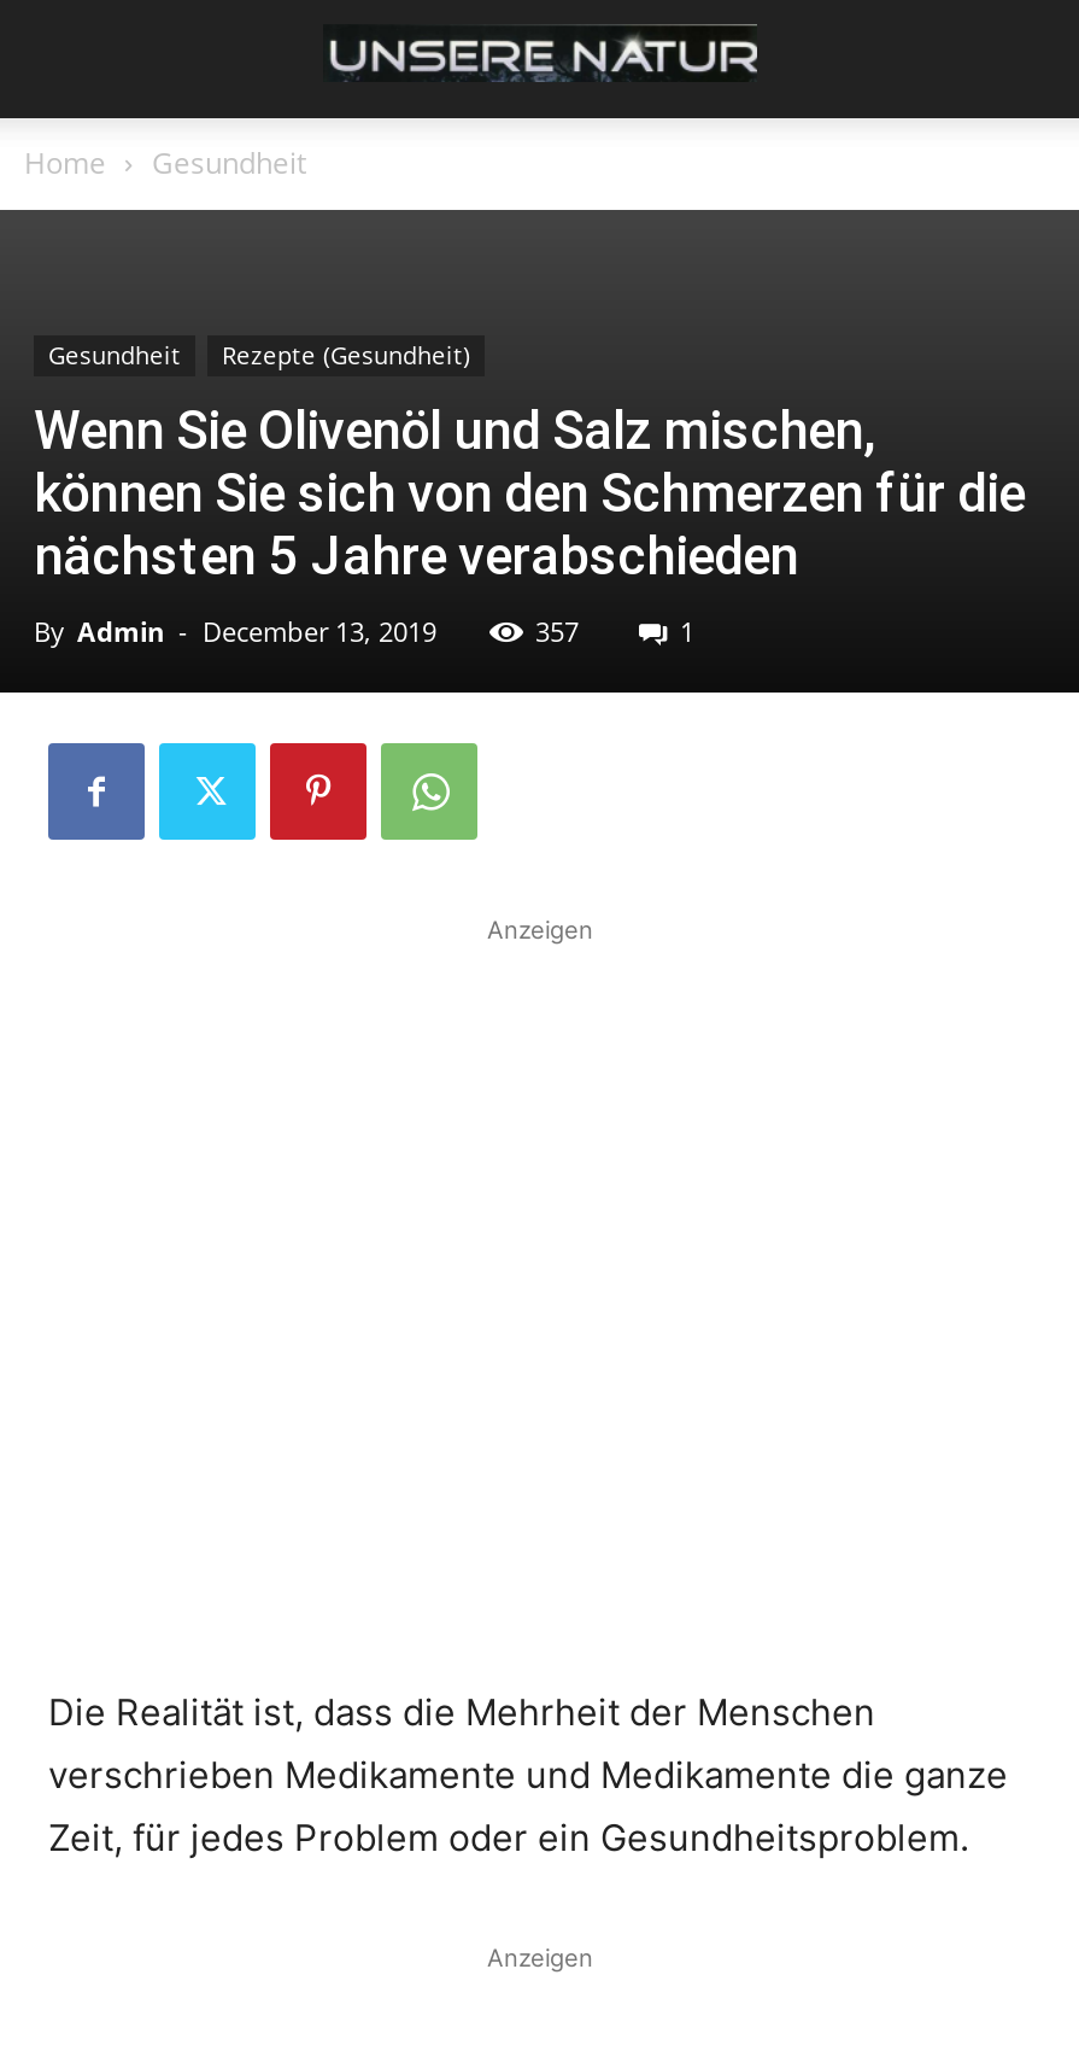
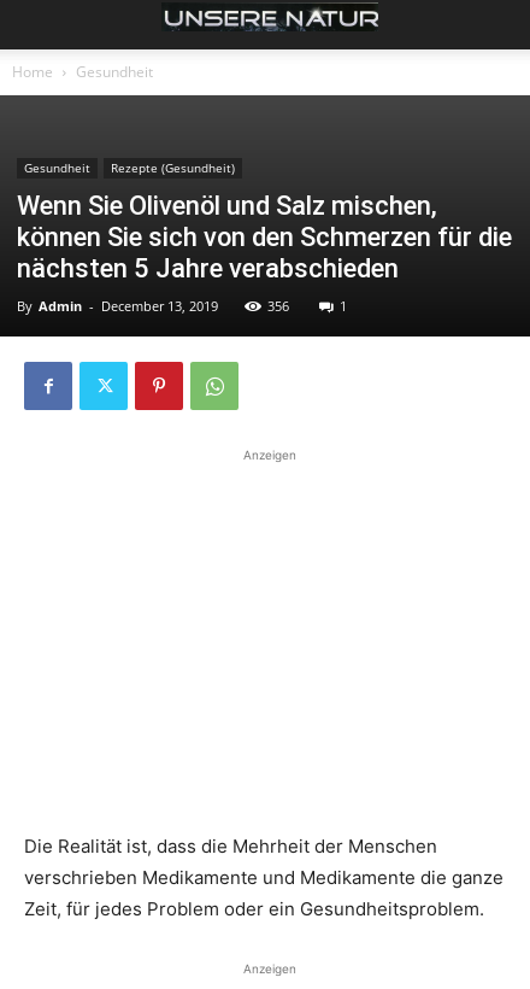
[535,613,579,649] 357 -> [267,297,289,315] 356

